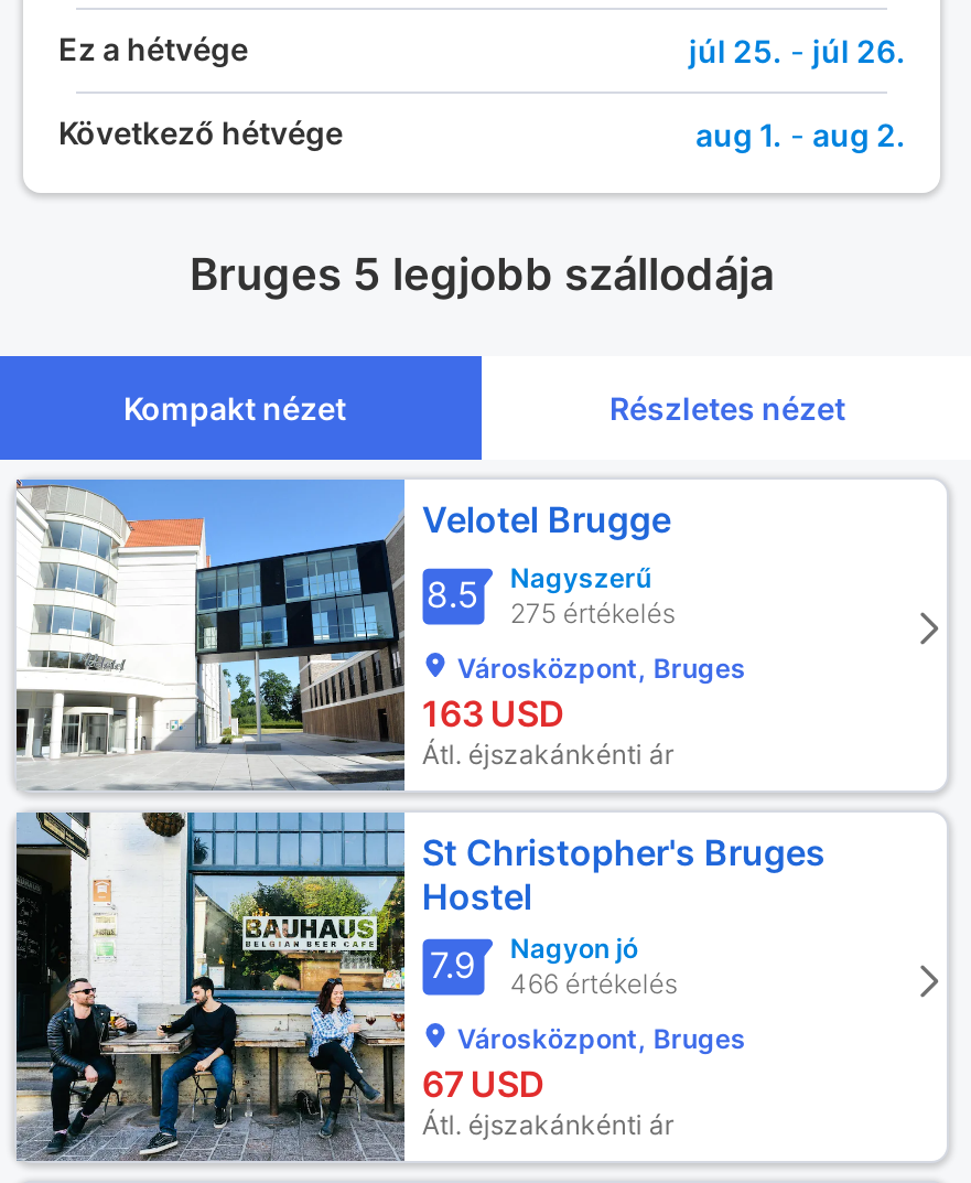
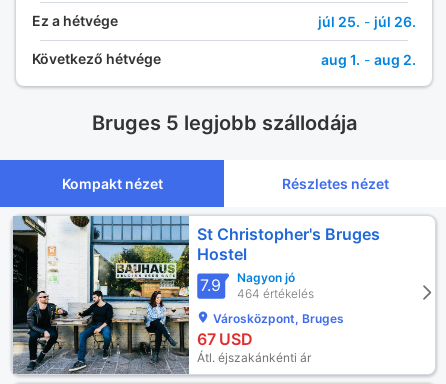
[17,477,746,795] [image] | Velotel Brugge | 8.5 | Nagyszerű | 275 értékelés | Városközpont, Bruges | 163 USD | Átl. éjszakánkénti ár -> none
[429,932,677,1001] 7.9 466 értékelés Nagyon jó -> [200,270,314,301] 7.9 464 értékelés Nagyon jó

